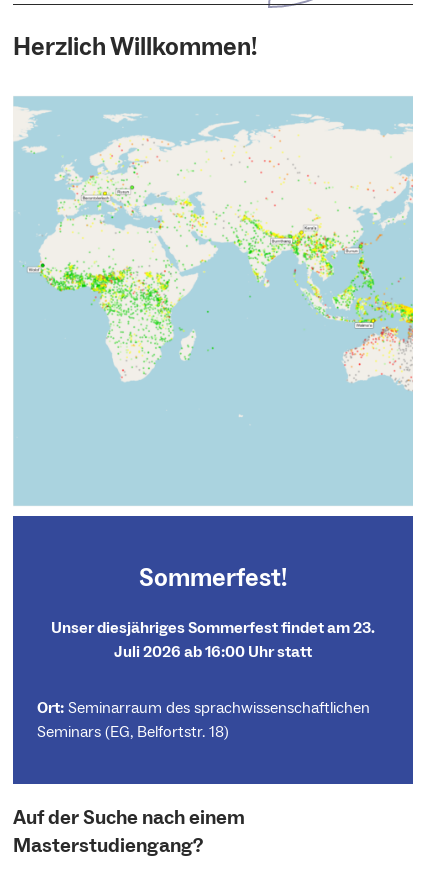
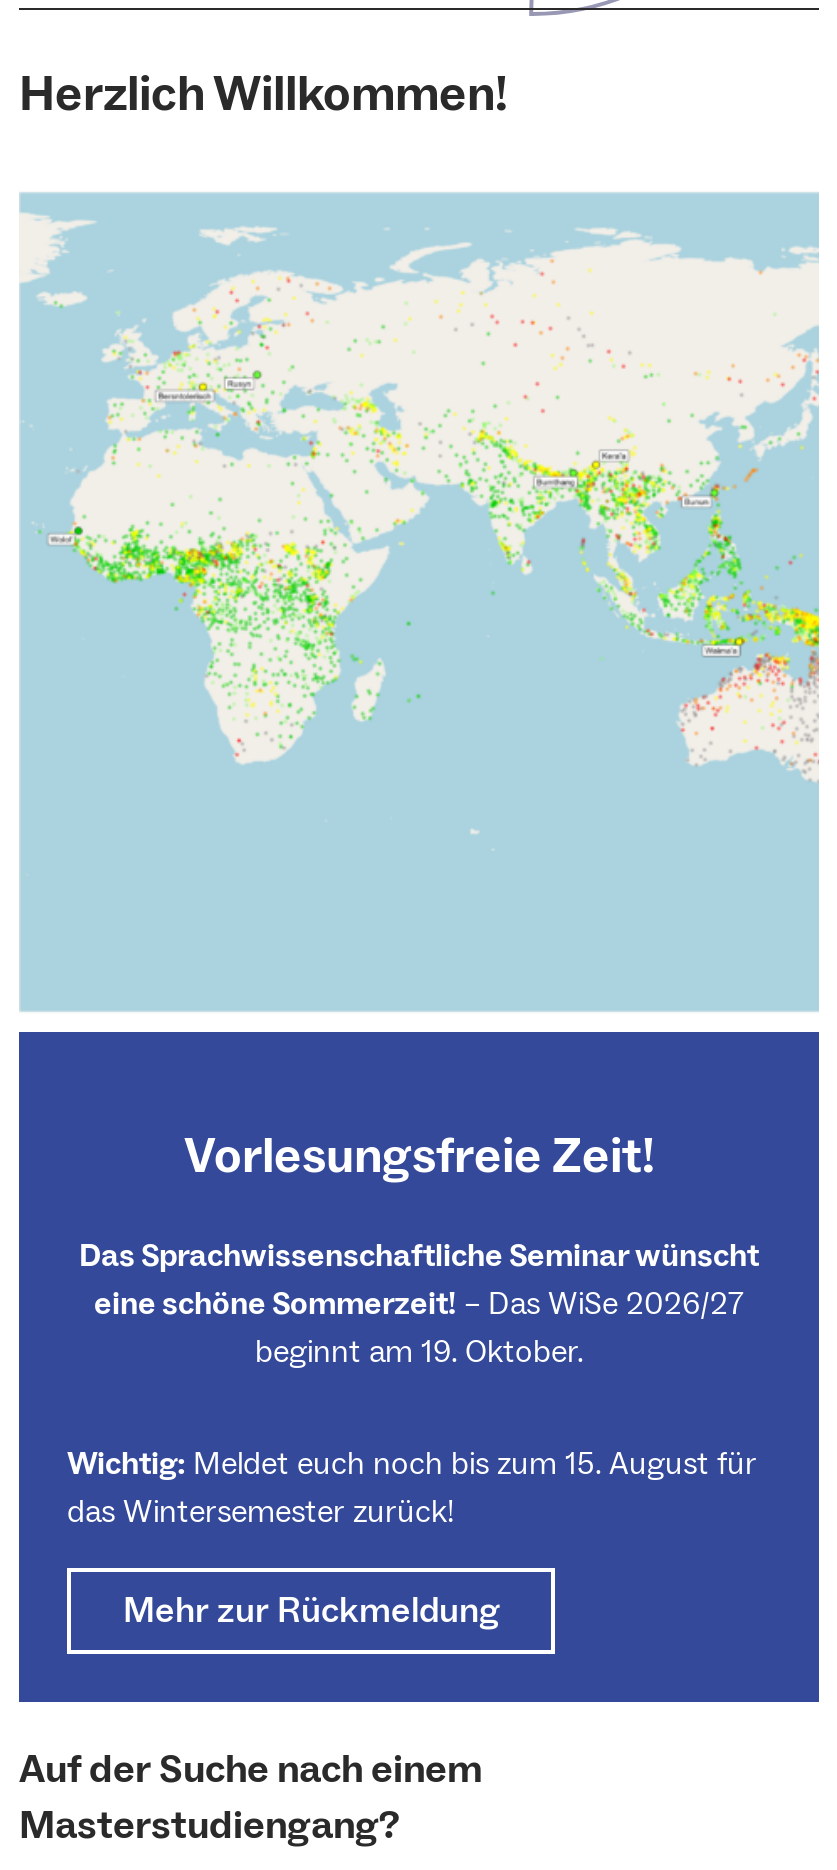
[37,561,375,742] Sommerfest! | Unser diesjähriges Sommerfest findet am 23. | Juli 2026 ab 16:00 Uhr statt | Ort: Seminarraum des sprachwissenschaftlichen | Seminars (EG, Belfortstr. 18) -> [67,1123,759,1634] Vorlesungsfreie Zeit! | Das Sprachwissenschaftliche Seminar wünscht | eine schöne Sommerzeit! – Das WiSe 2026/27 | beginnt am 19. Oktober. | Wichtig: Meldet euch noch bis zum 15. August für | das Wintersemester zurück! | Mehr zur Rückmeldung

